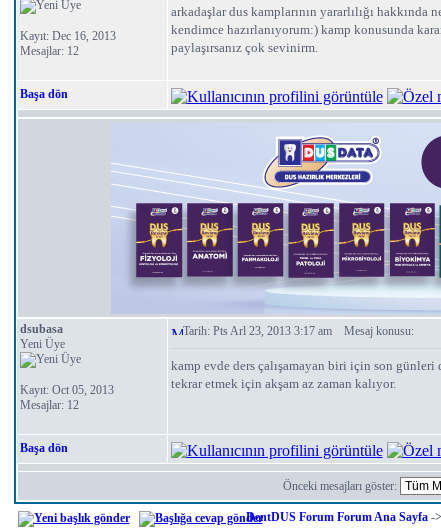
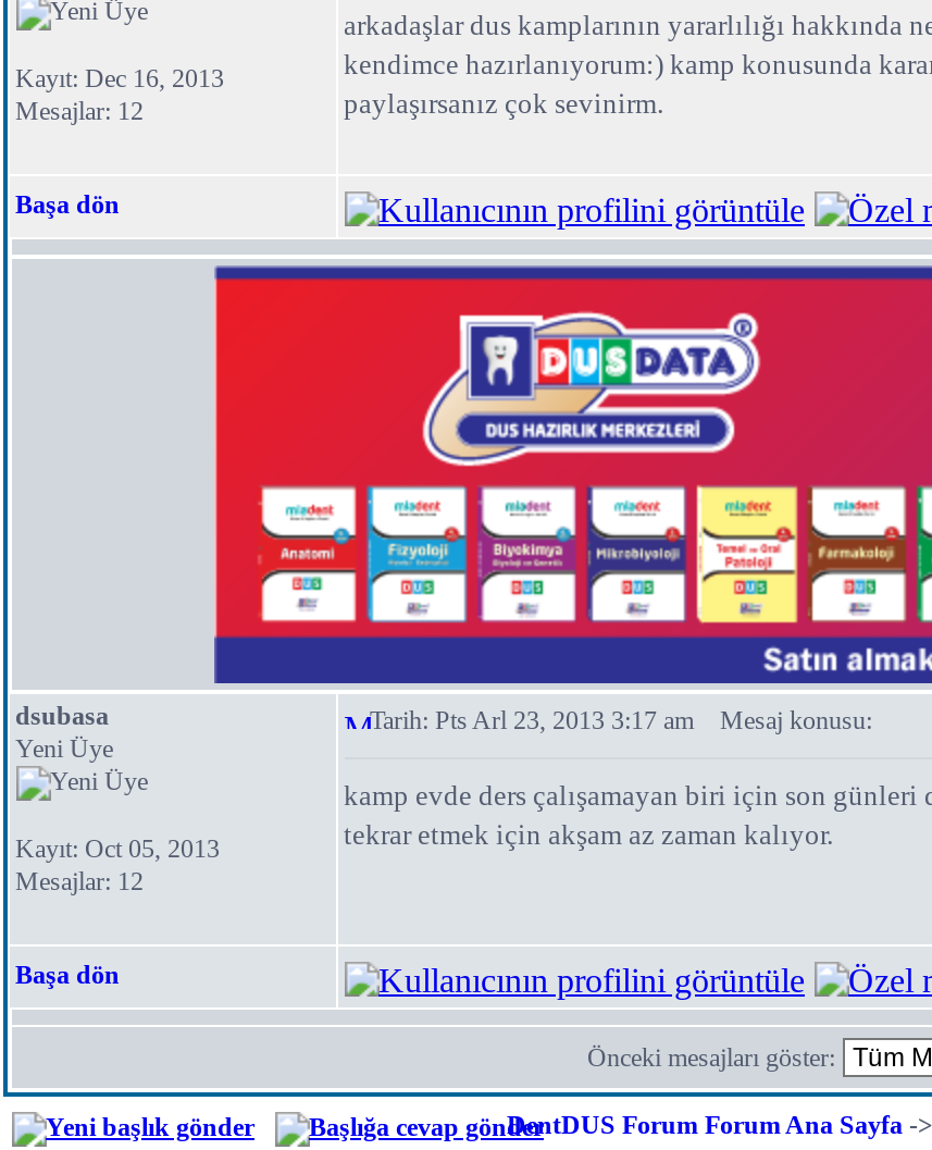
[111,122,438,314] [image] -> [212,263,925,685] [image]

